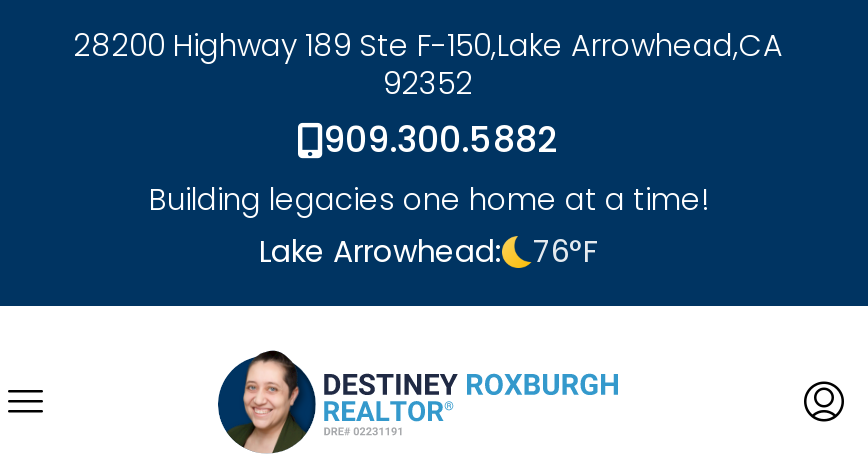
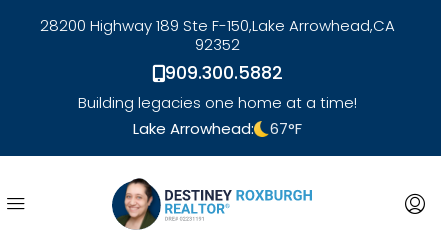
[259,230,597,272] Lake Arrowhead: 76°F -> [132,118,301,139] Lake Arrowhead: 67°F

